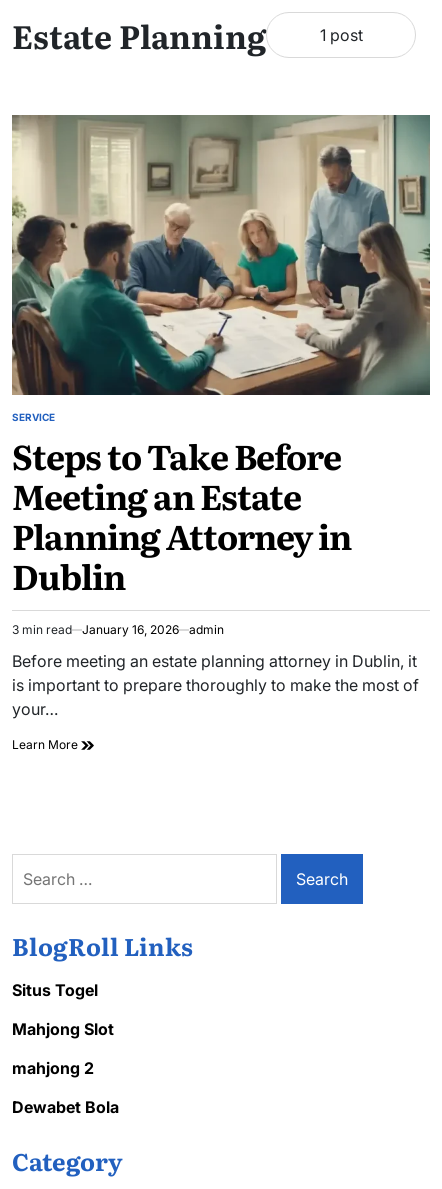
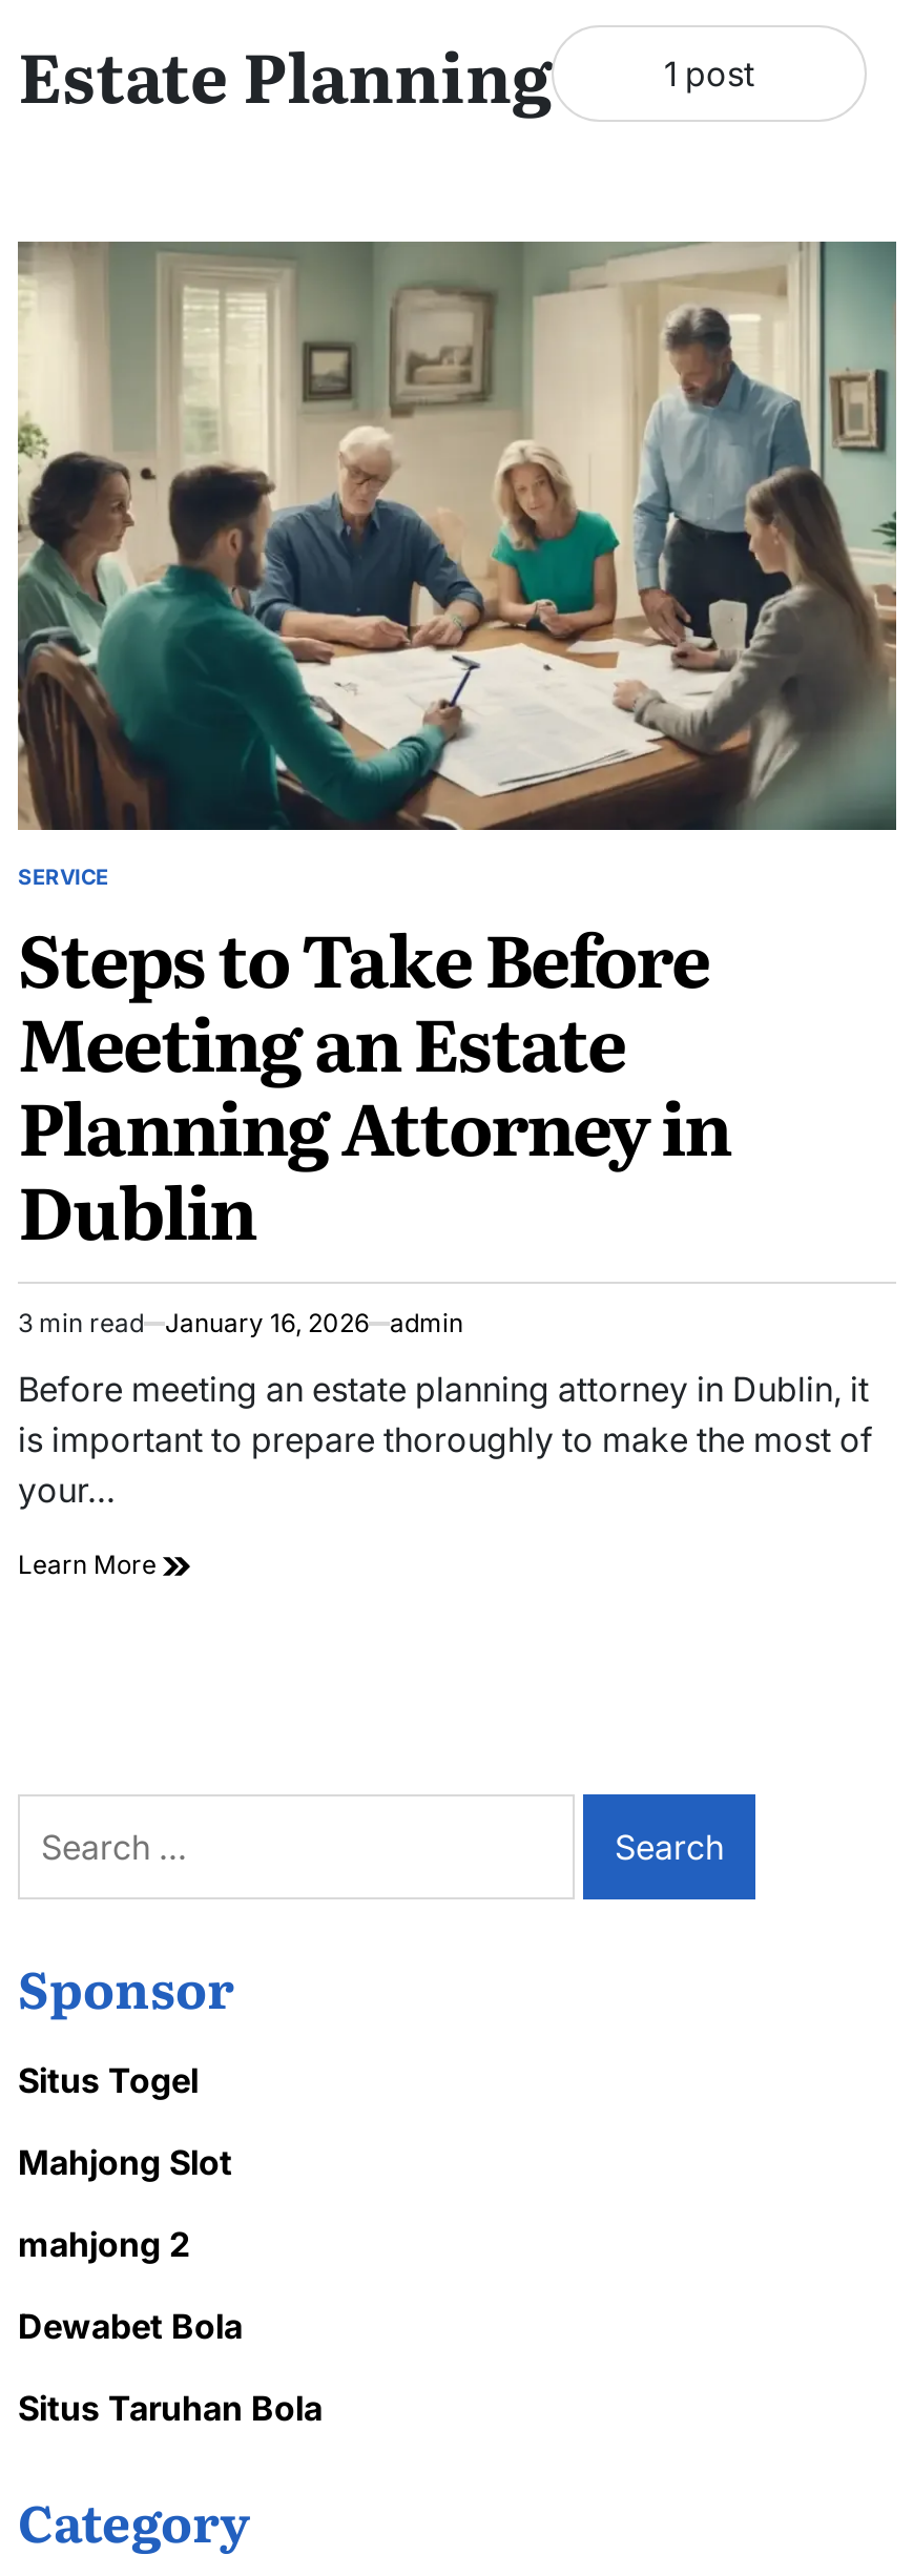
[12,928,193,963] BlogRoll Links -> [18,1950,234,2024] Sponsor
none -> [18,2387,323,2429] Situs Taruhan Bola

